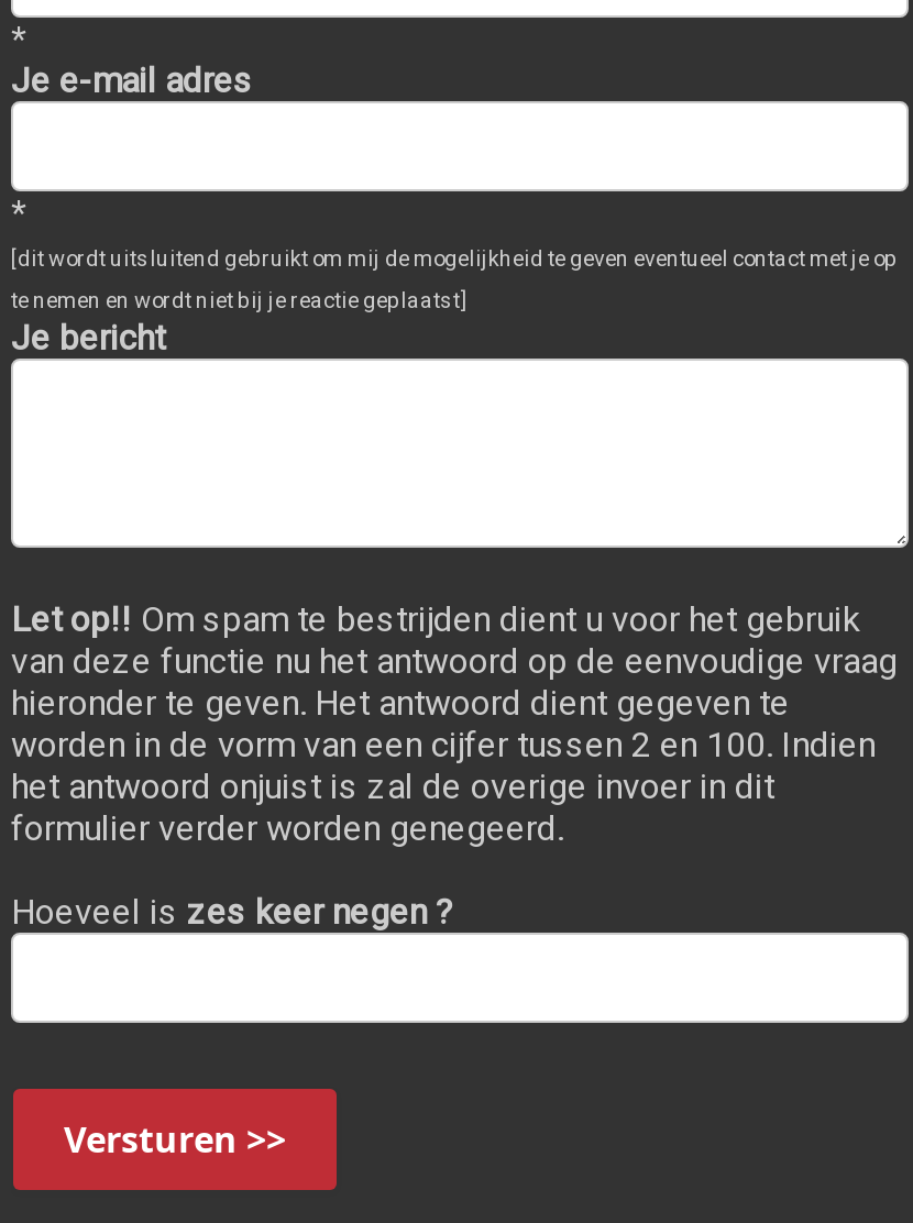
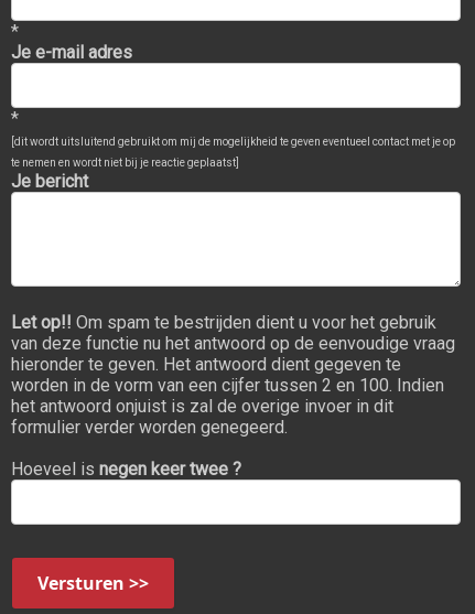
[11,890,453,932] Hoeveel is zes keer negen ? -> [11,458,241,479] Hoeveel is negen keer twee ?

